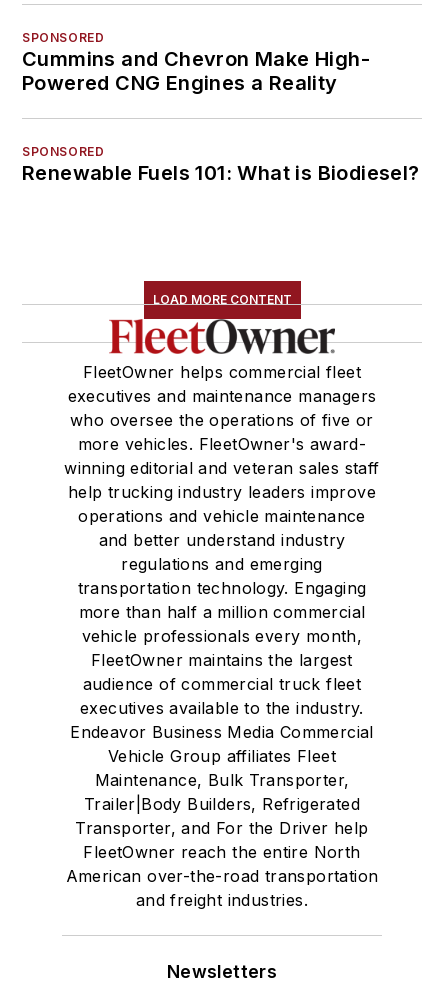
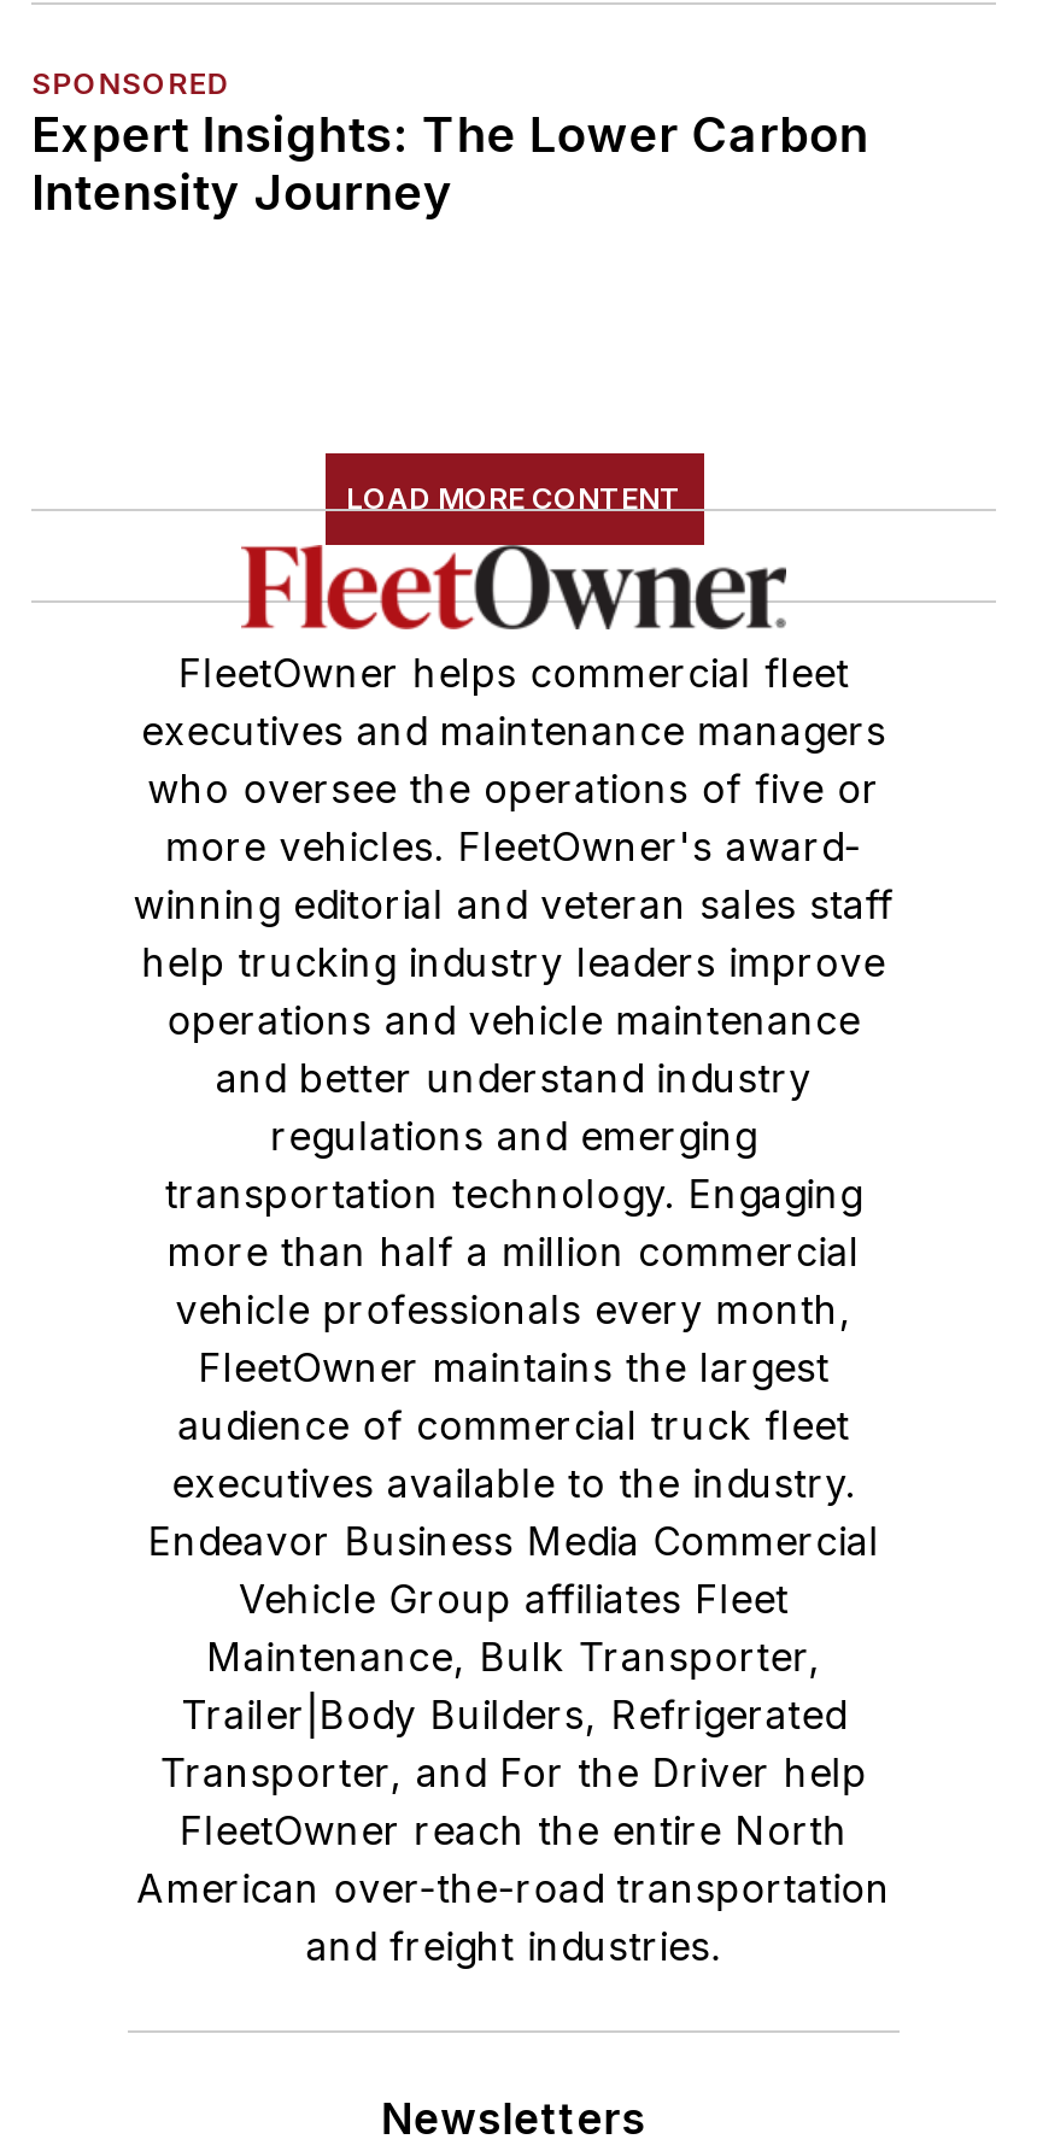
[22,47,420,185] Cummins and Chevron Make High- | Powered CNG Engines a Reality | SPONSORED | Renewable Fuels 101: What is Biodiesel? -> [31,106,869,222] Expert Insights: The Lower Carbon | Intensity Journey

